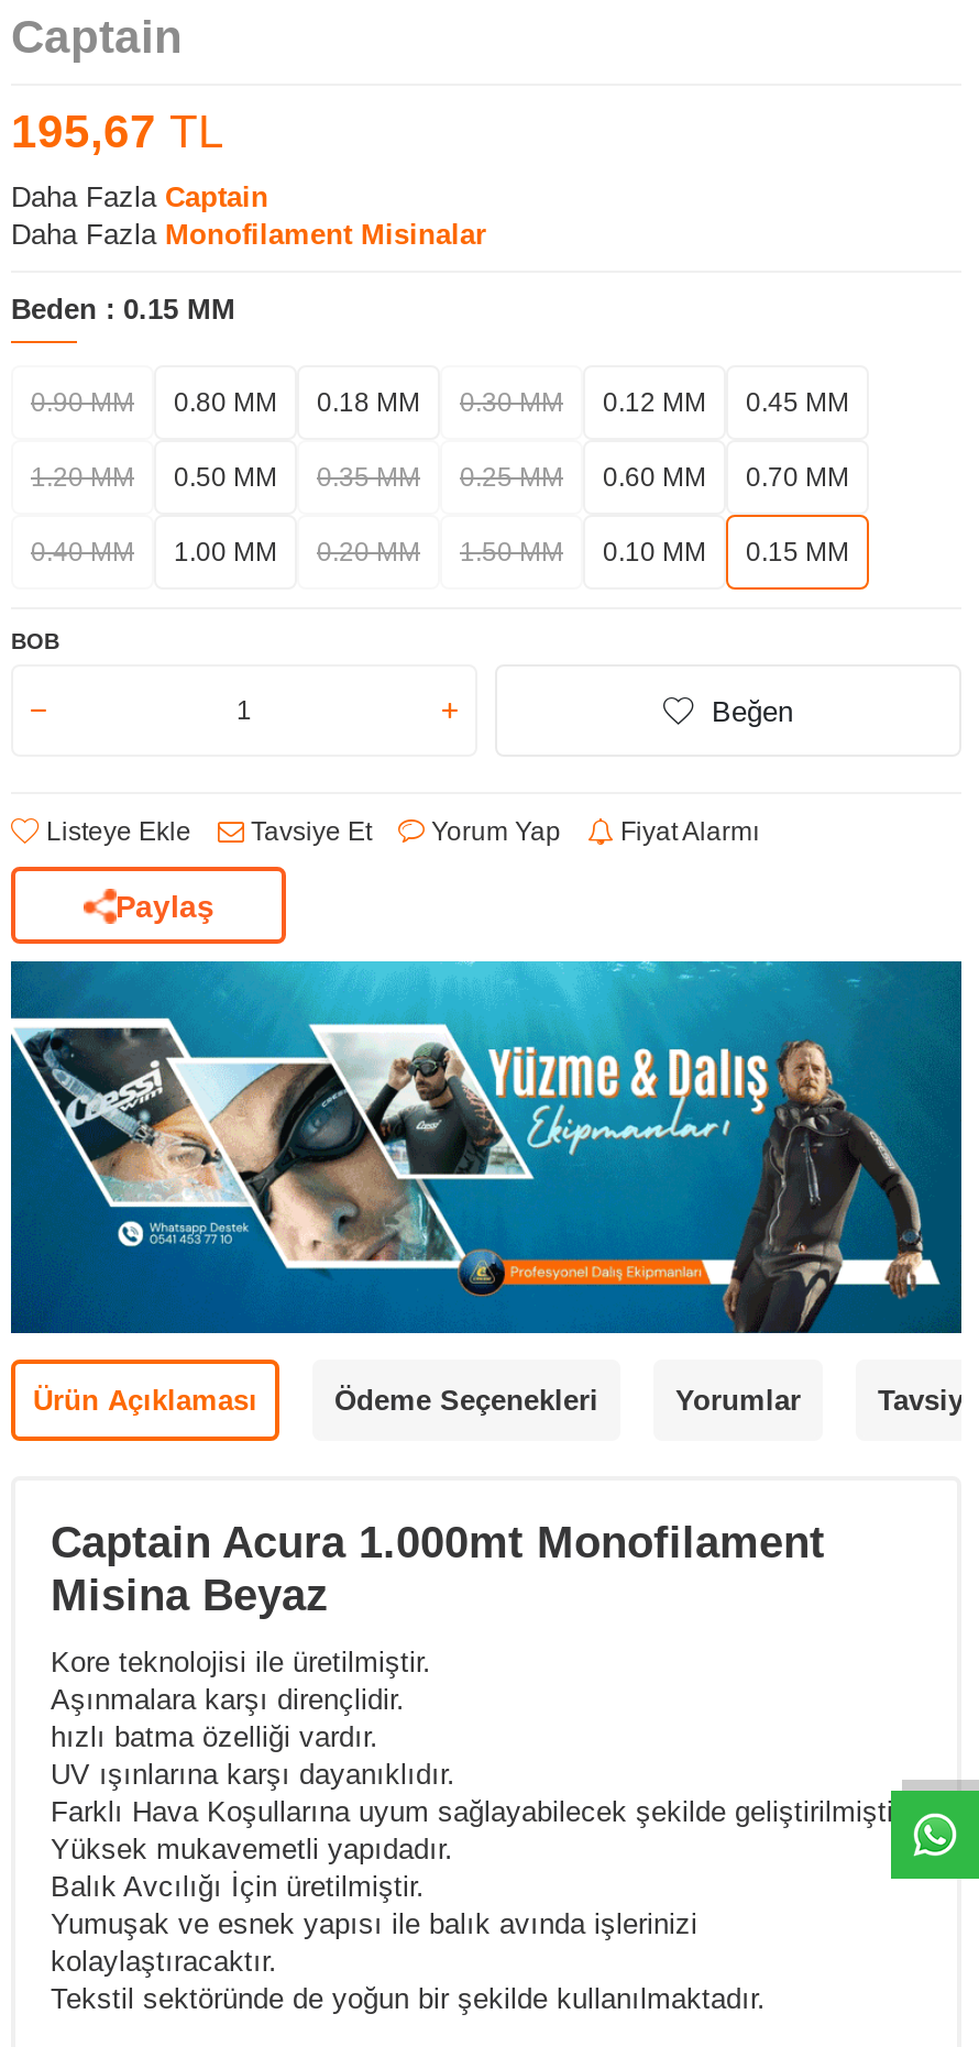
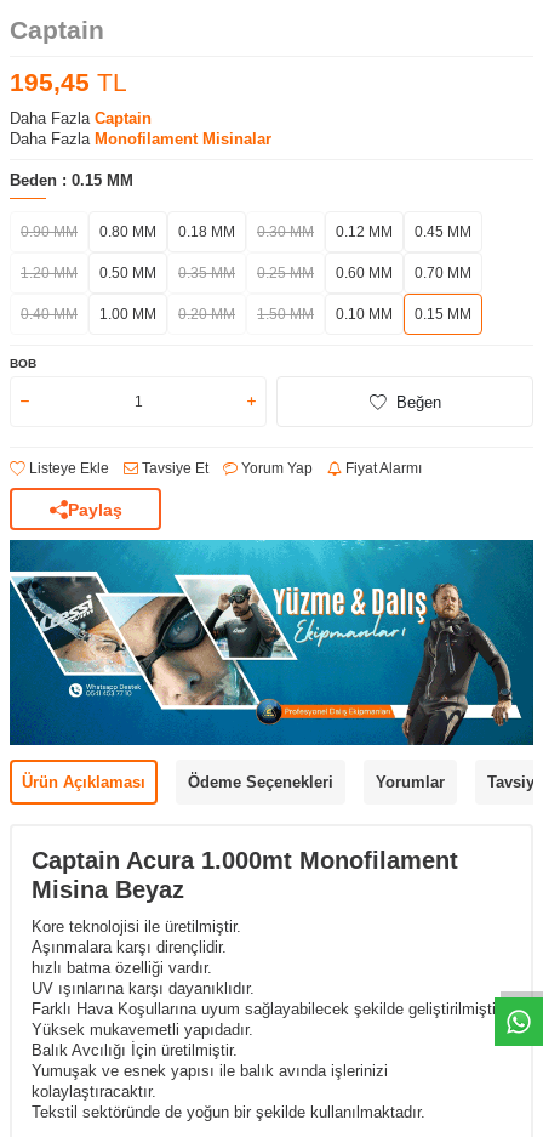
[11,106,224,157] 195,67 TL -> [10,68,127,96] 195,45 TL

